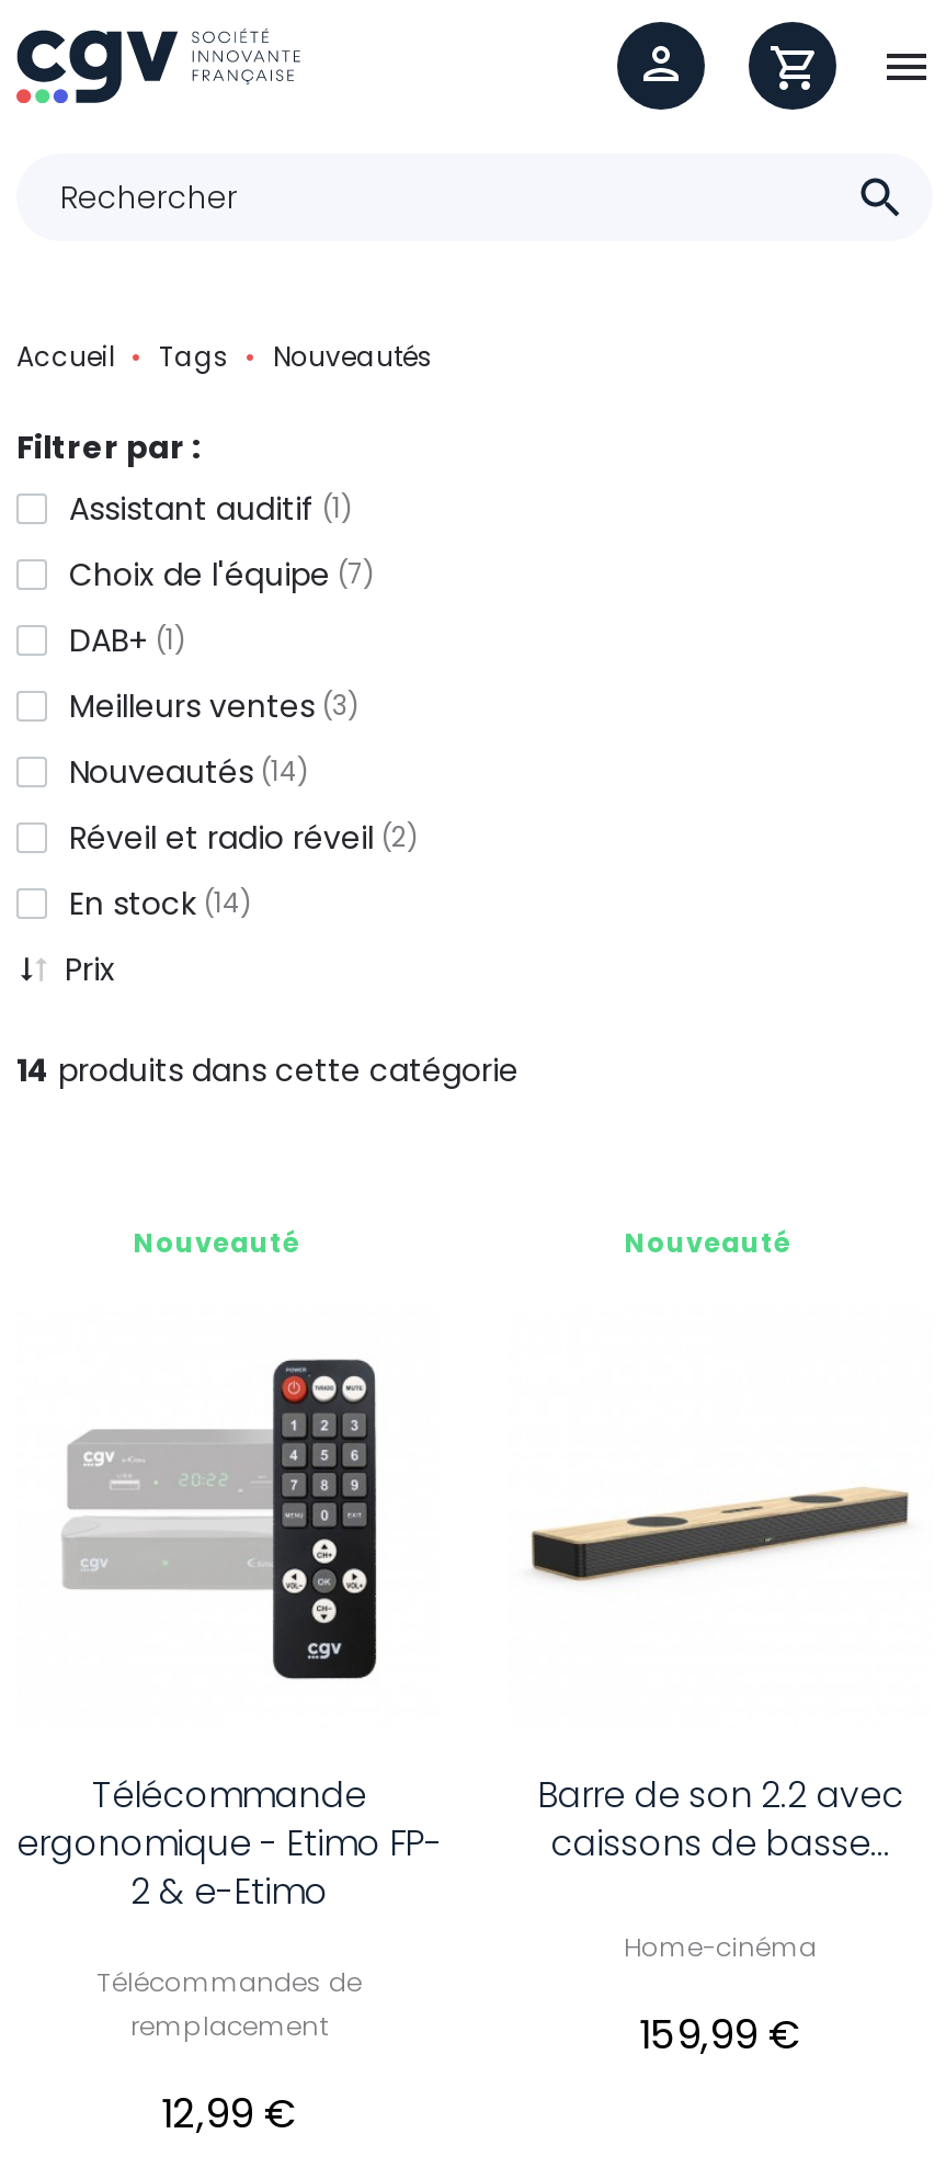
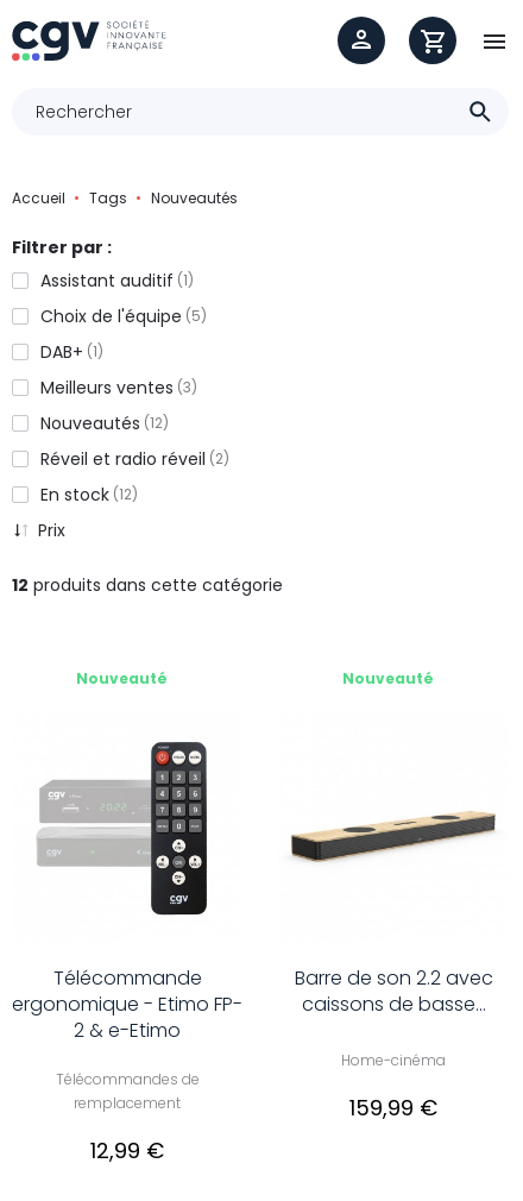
[69,553,363,597] Choix de l'équipe 7 -> [40,304,201,328] Choix de l'équipe 5
[69,750,297,794] Nouveautés 14 -> [40,411,163,435] Nouveautés 12
[69,882,240,926] En stock 14 -> [40,483,132,507] En stock 12
[16,1048,518,1092] 14 produits dans cette catégorie -> [12,573,283,597] 12 produits dans cette catégorie

